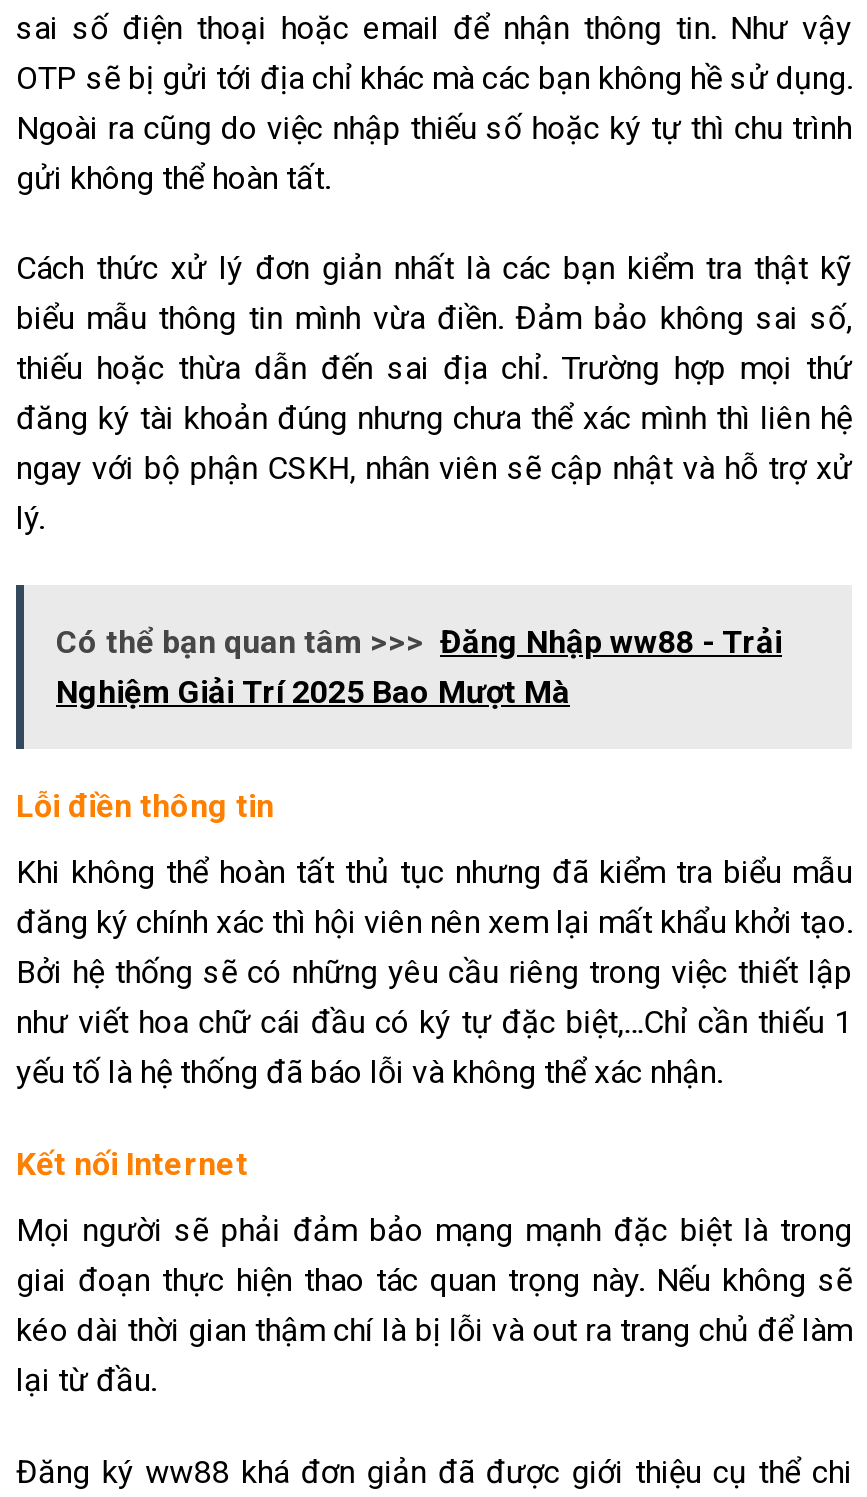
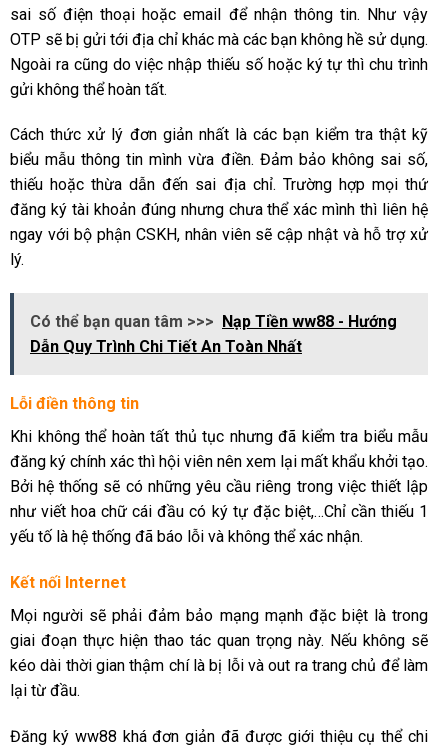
[56,623,782,711] Có thể bạn quan tâm >>> Đăng Nhập ww88 - Trải | Nghiệm Giải Trí 2025 Bao Mượt Mà -> [30,312,397,356] Có thể bạn quan tâm >>> Nạp Tiền ww88 - Hướng | Dẫn Quy Trình Chi Tiết An Toàn Nhất

